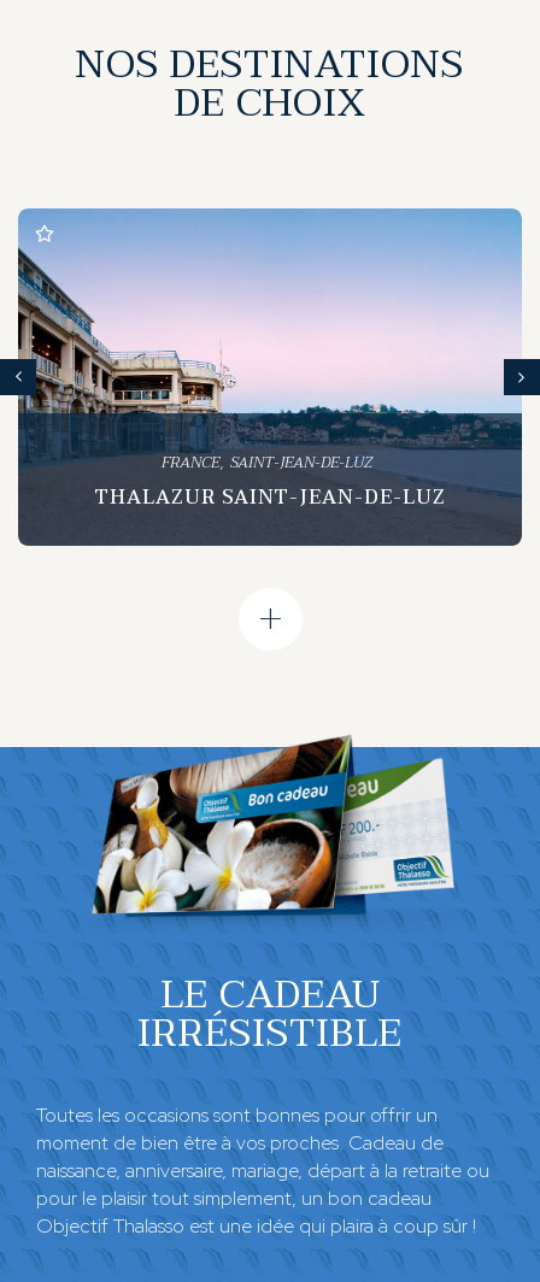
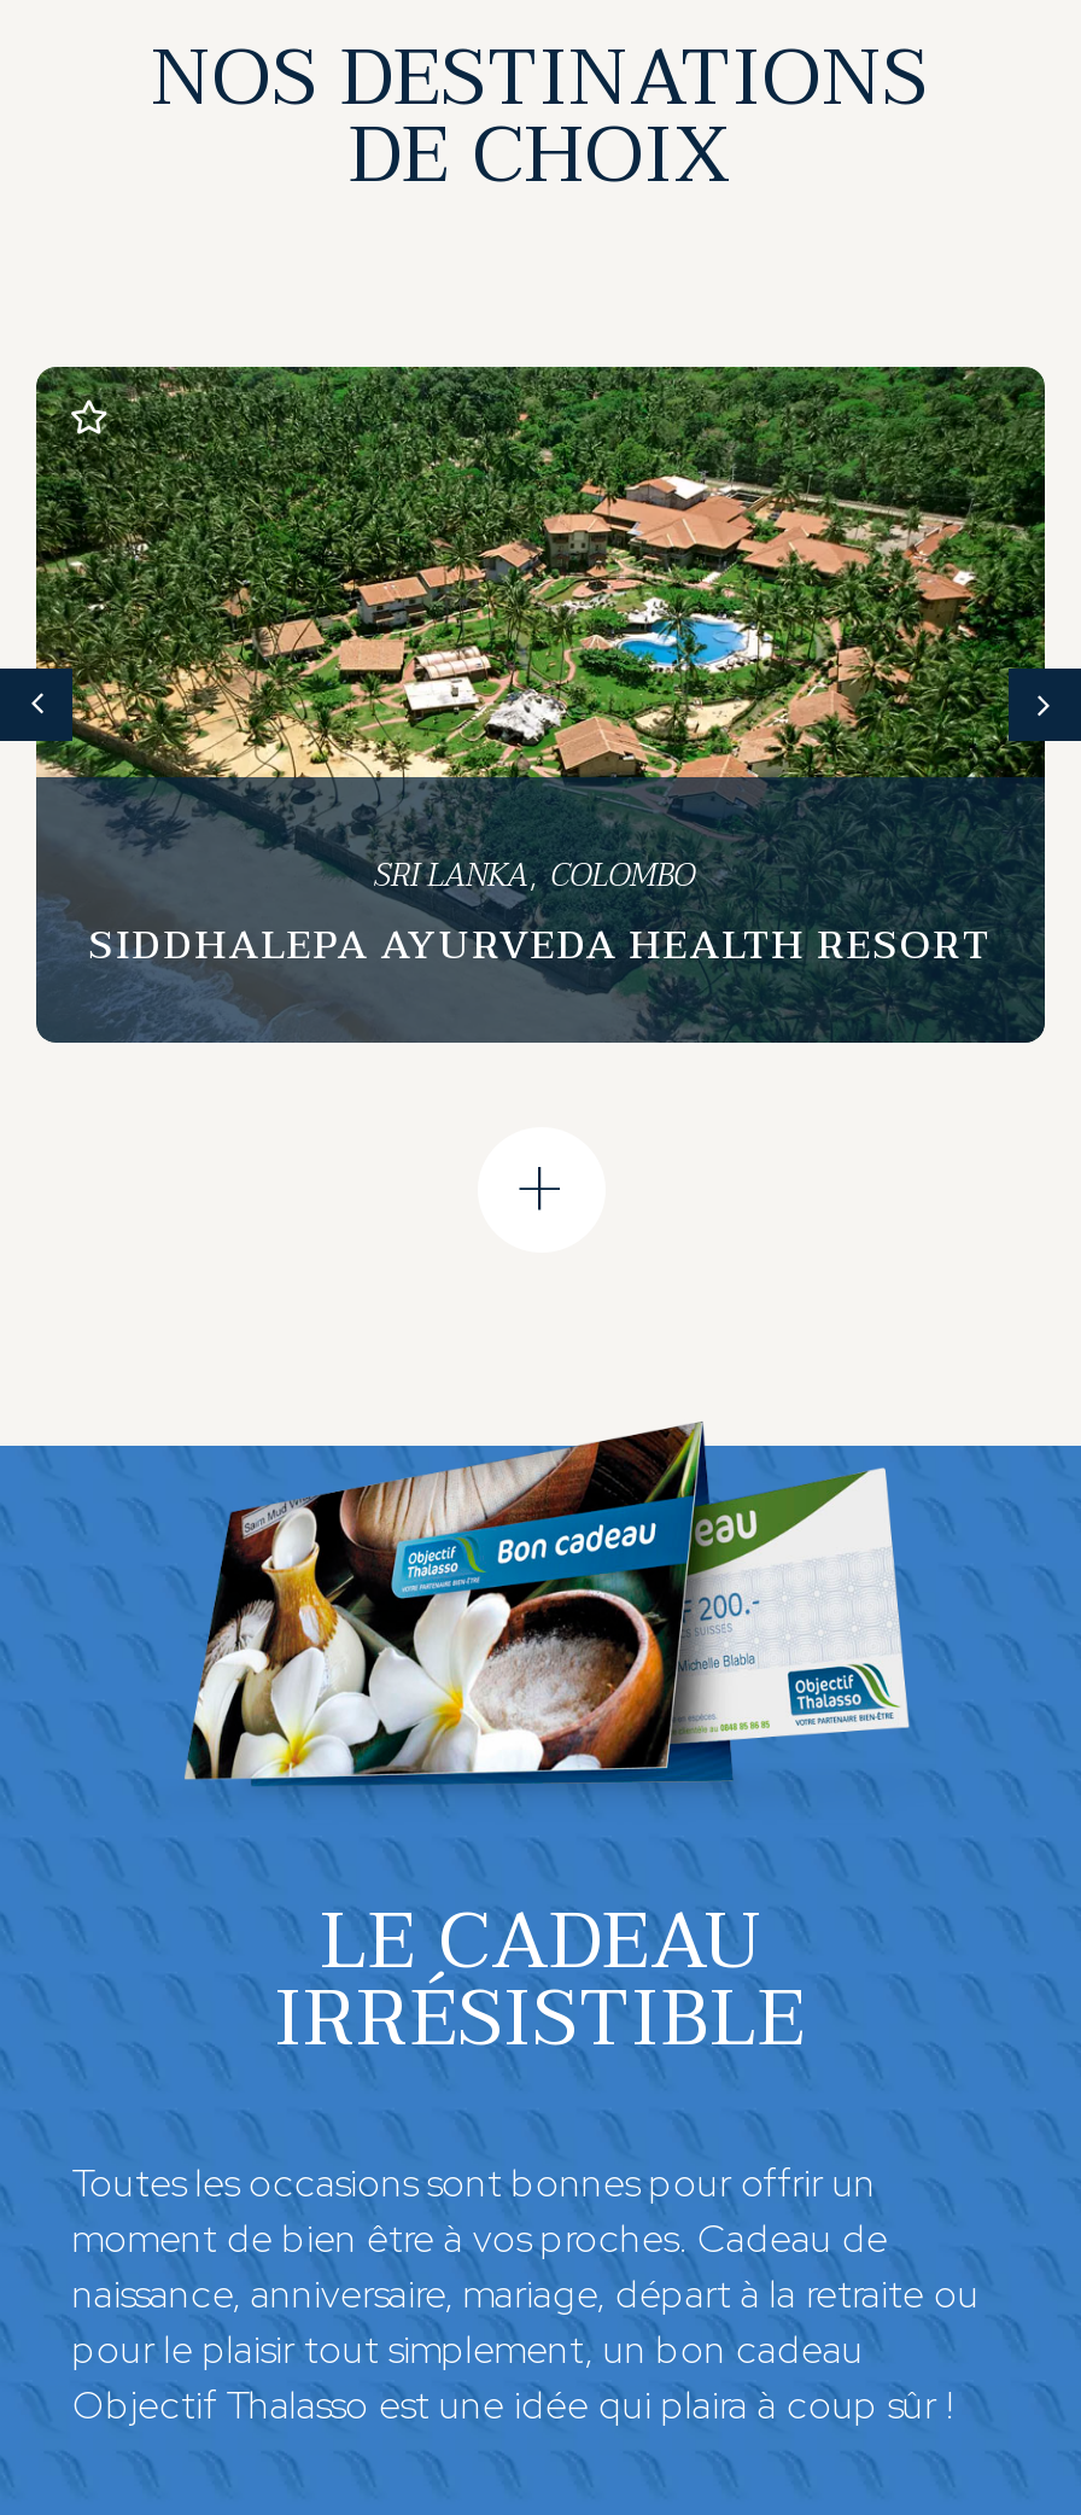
[17,208,523,545] [image] | FRANCE, SAINT-JEAN-DE-LUZ | THALAZUR SAINT-JEAN-DE-LUZ -> [34,364,1047,1043] [image] | SRI LANKA, COLOMBO | SIDDHALEPA AYURVEDA HEALTH RESORT

